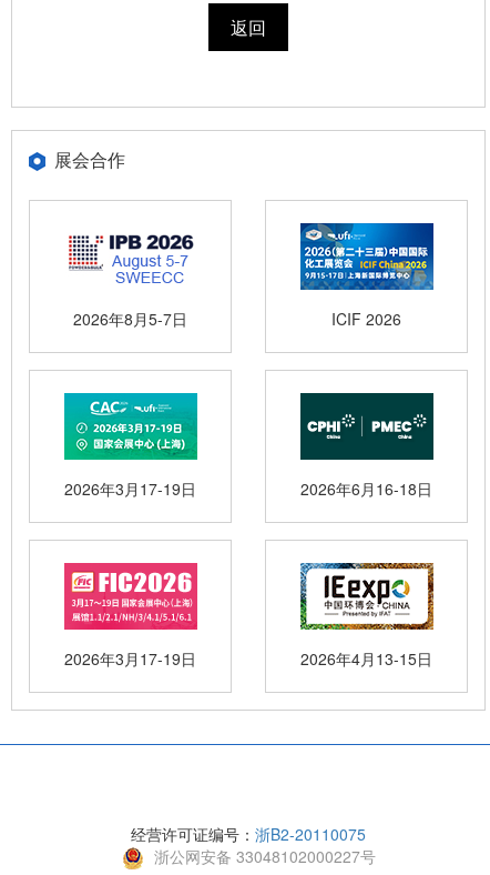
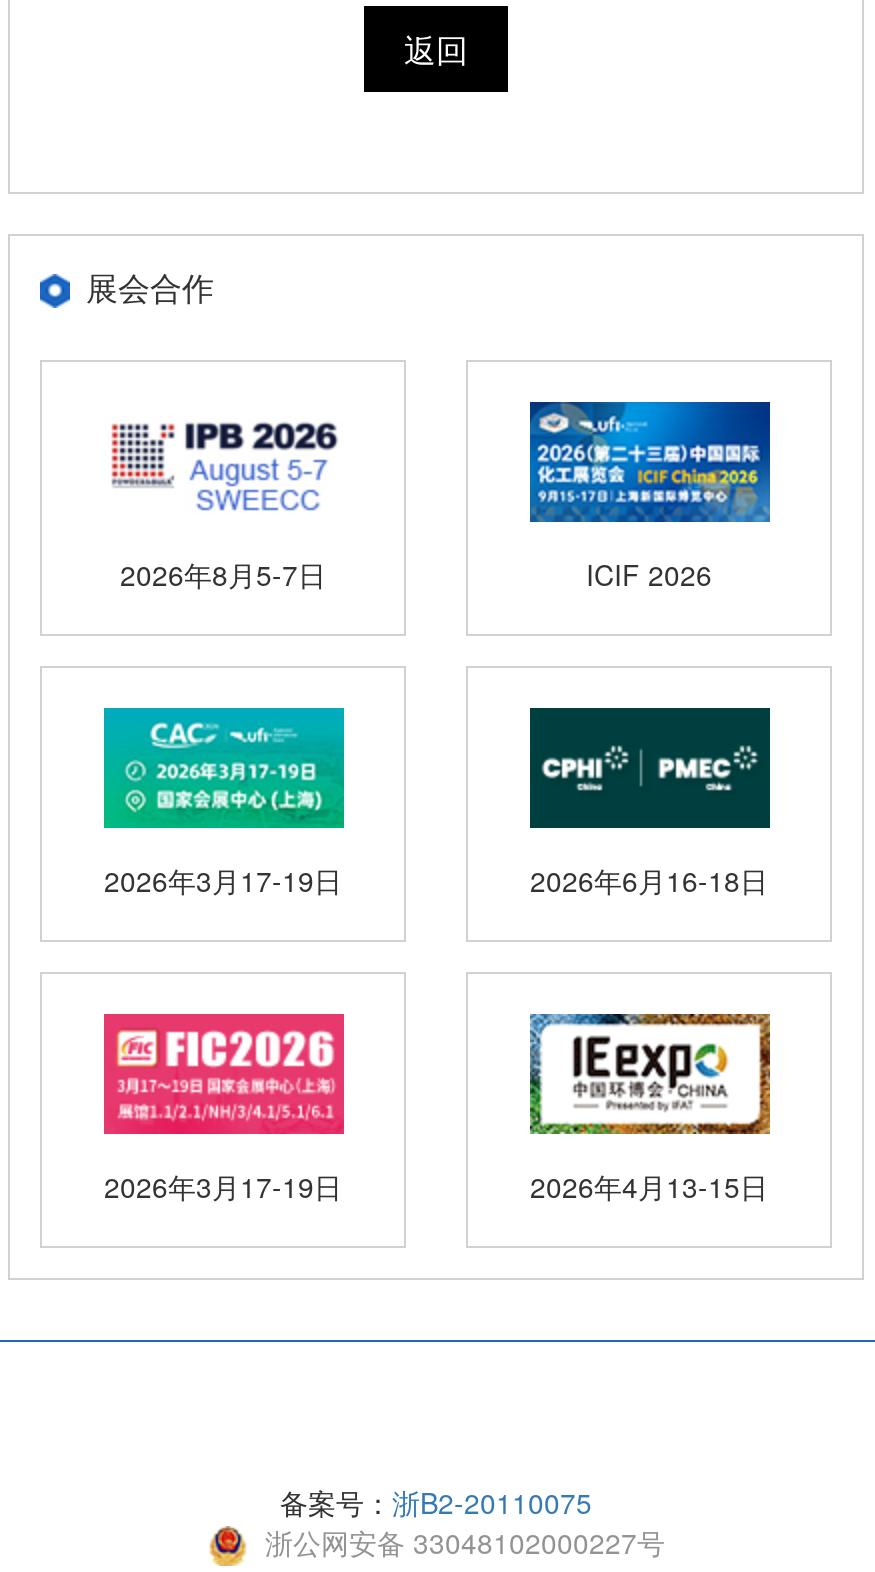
[131,823,366,845] 经营许可证编号：浙B2-20110075 -> [280,1482,592,1522] 备案号：浙B2-20110075

